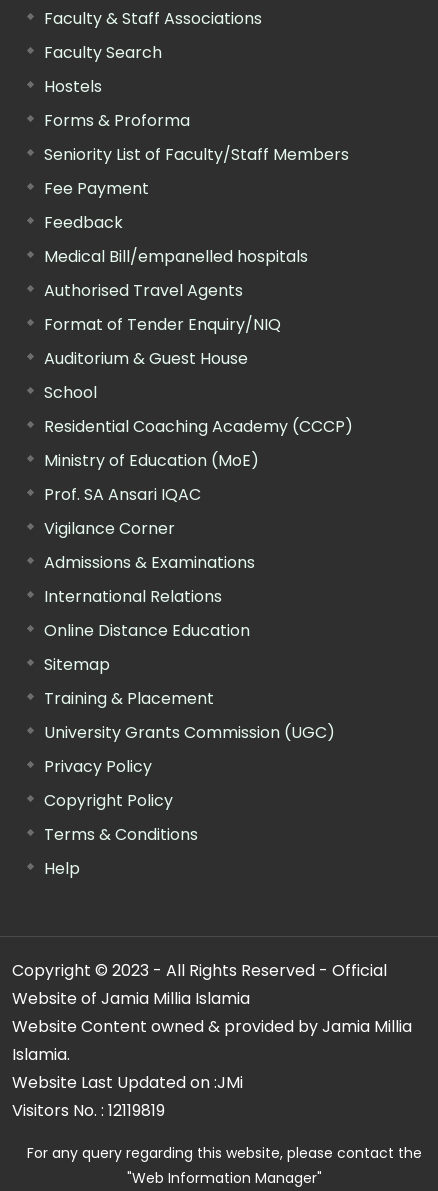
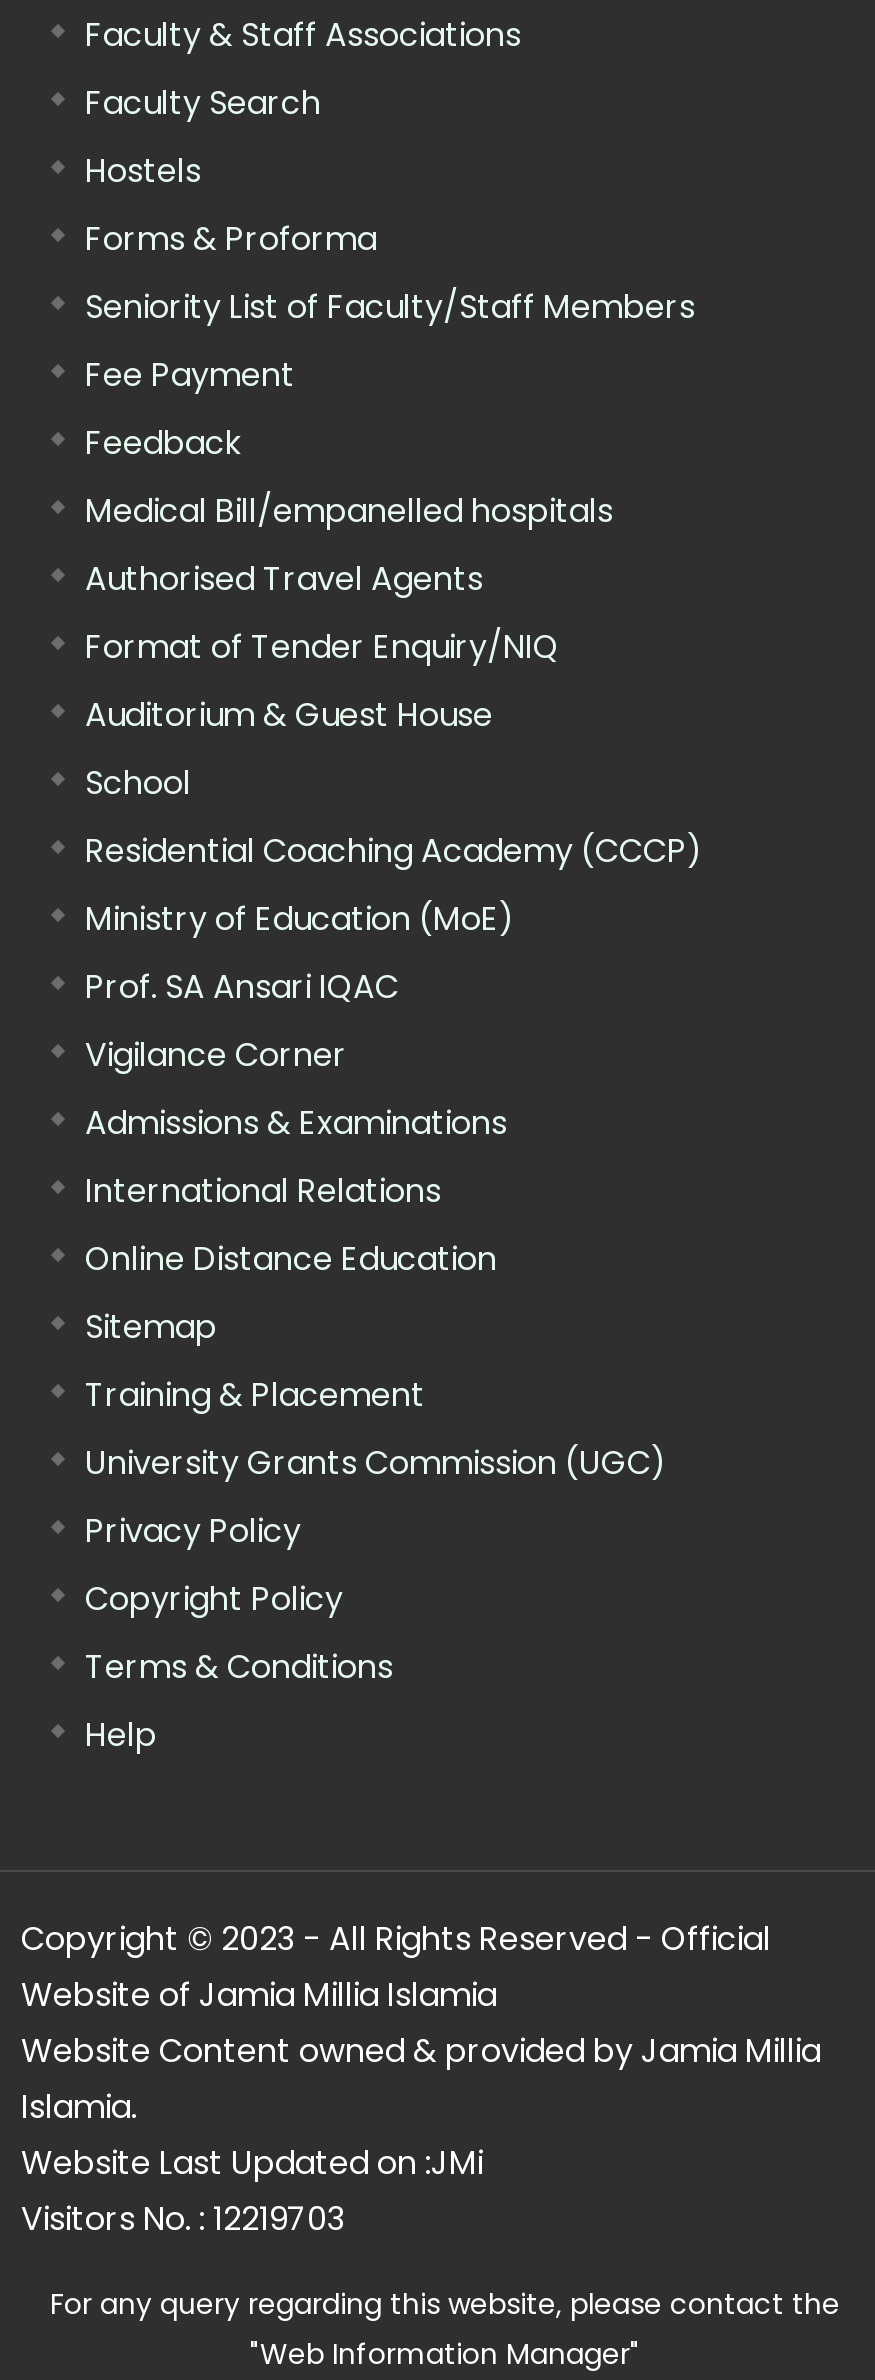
[12,1099,165,1122] Visitors No. : 12119819 -> [21,2195,345,2241] Visitors No. : 12219703

